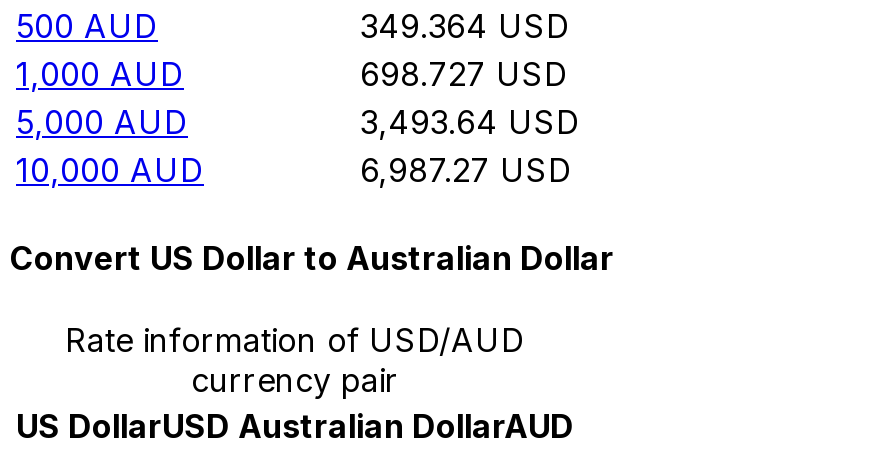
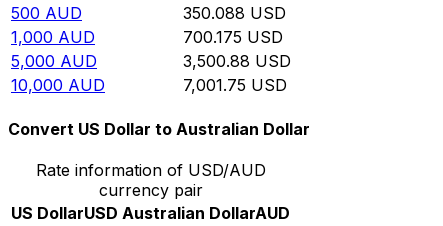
[360,6,570,46] 349.364 USD -> [183,3,286,23] 350.088 USD
[360,54,568,94] 698.727 USD -> [183,27,283,47] 700.175 USD
[360,102,580,142] 3,493.64 USD -> [183,51,291,71] 3,500.88 USD
[360,150,572,190] 6,987.27 USD -> [183,75,287,95] 7,001.75 USD

